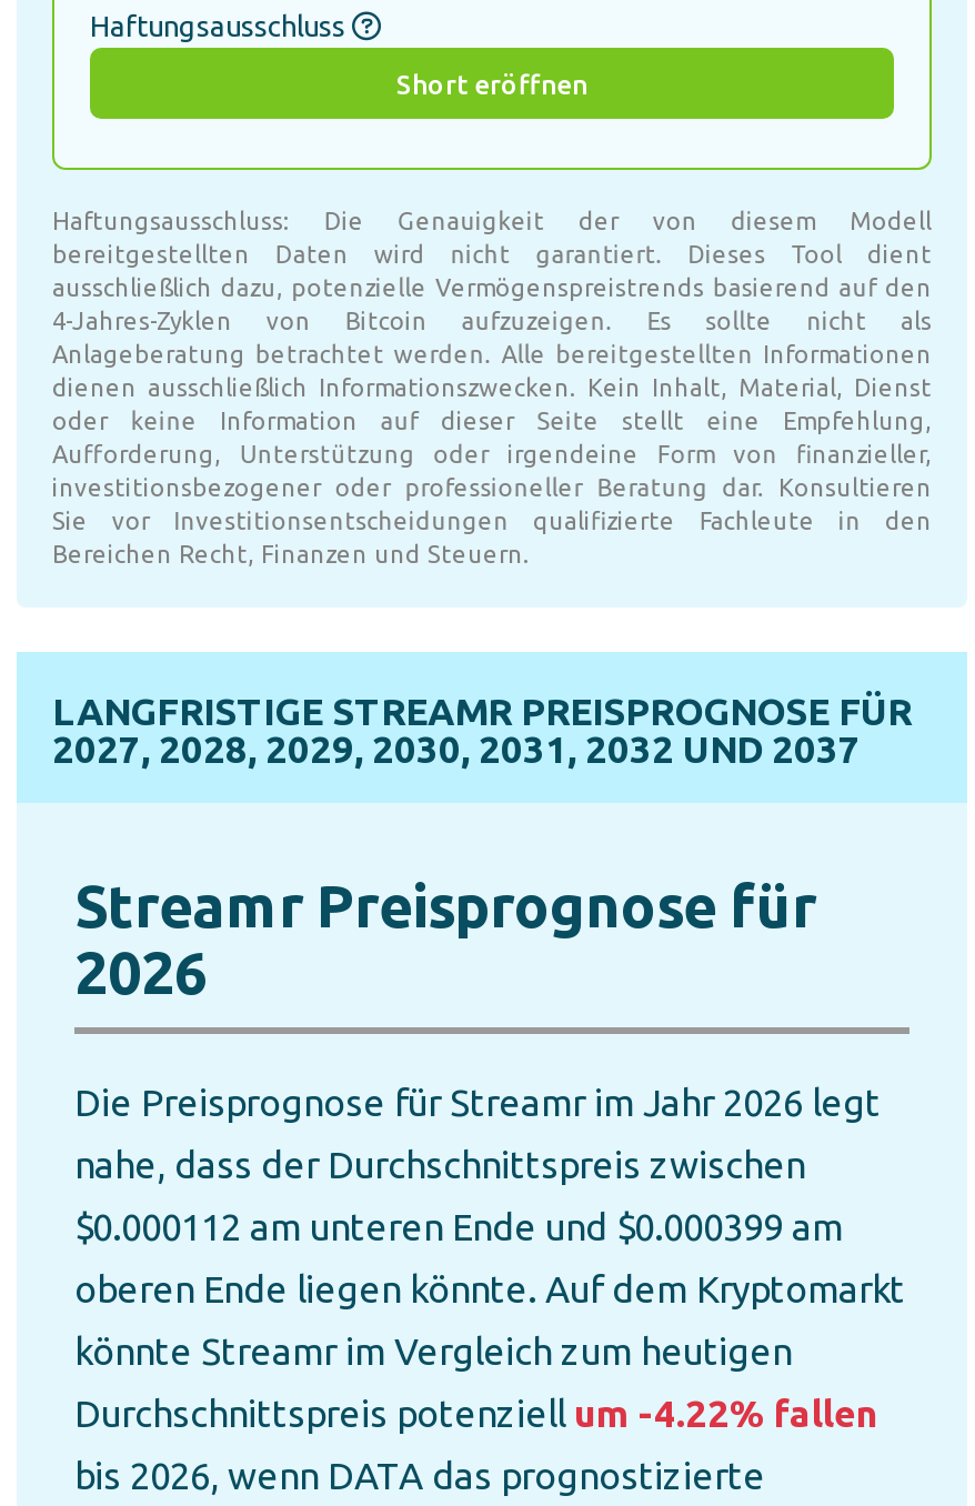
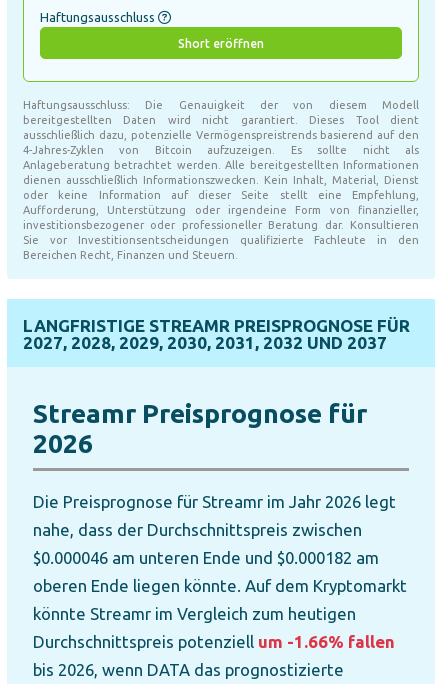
[74,1205,843,1247] $0.000112 am unteren Ende und $0.000399 am -> [33,548,379,567] $0.000046 am unteren Ende und $0.000182 am
[74,1392,878,1434] Durchschnittspreis potenziell um -4.22% fallen -> [33,632,395,651] Durchschnittspreis potenziell um -1.66% fallen

